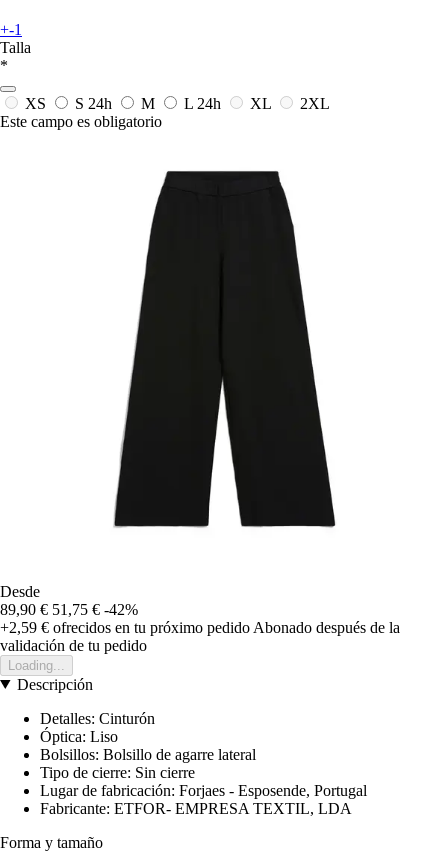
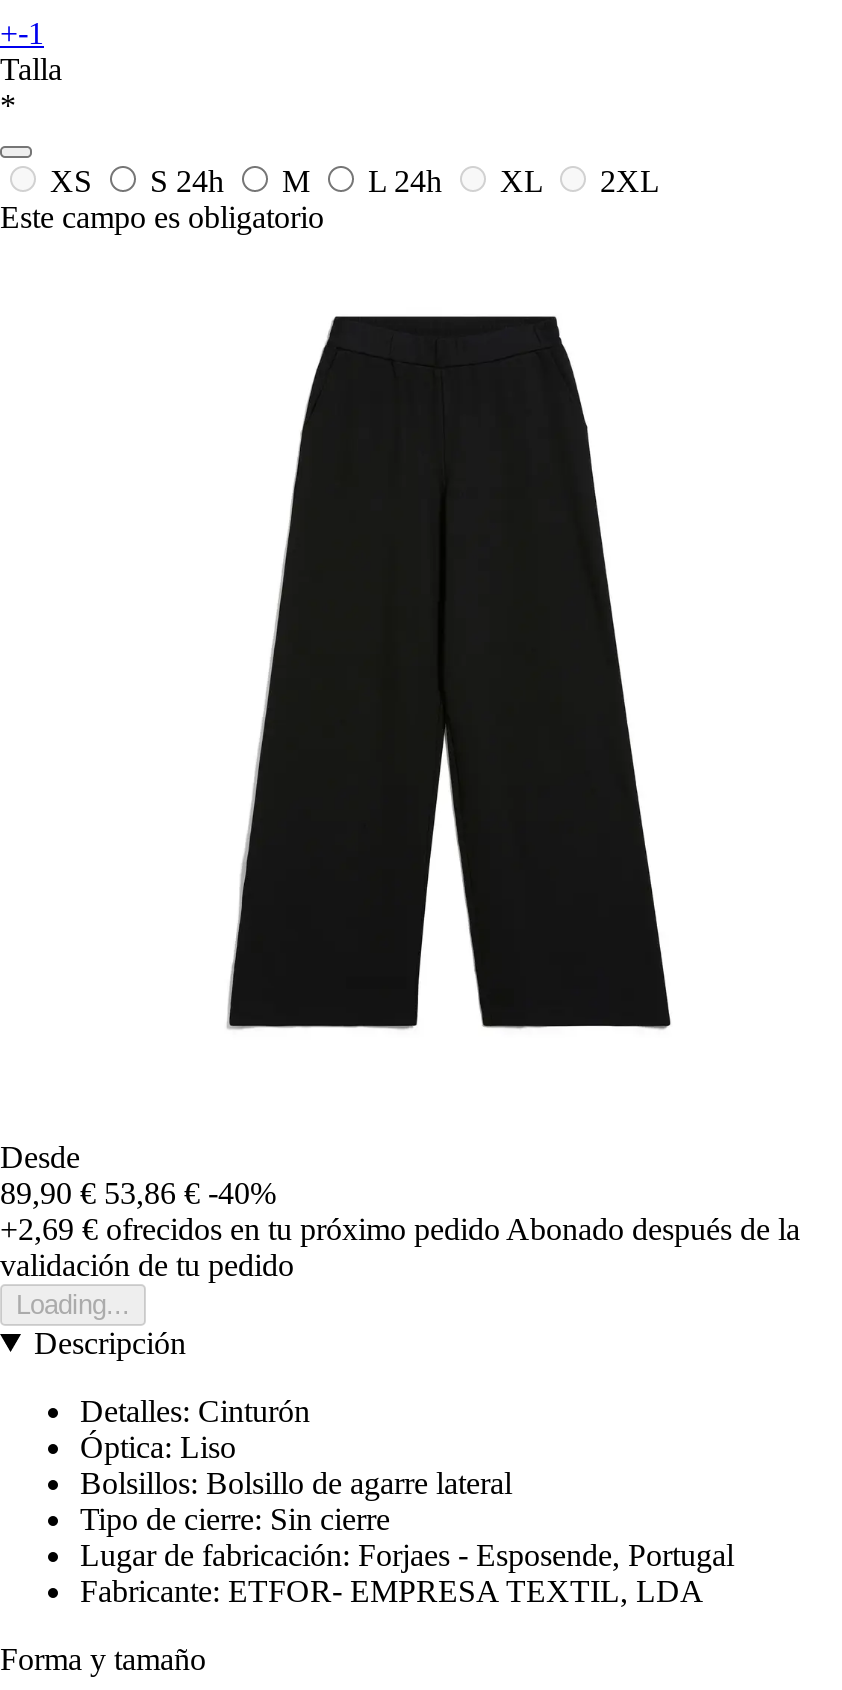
[0,601,138,618] 89,90 € 51,75 € -42% -> [0,1176,276,1210] 89,90 € 53,86 € -40%
[0,619,400,636] +2,59 €ofrecidos en tu próximo pedido Abonado después de la -> [0,1212,800,1246] +2,69 €ofrecidos en tu próximo pedido Abonado después de la

